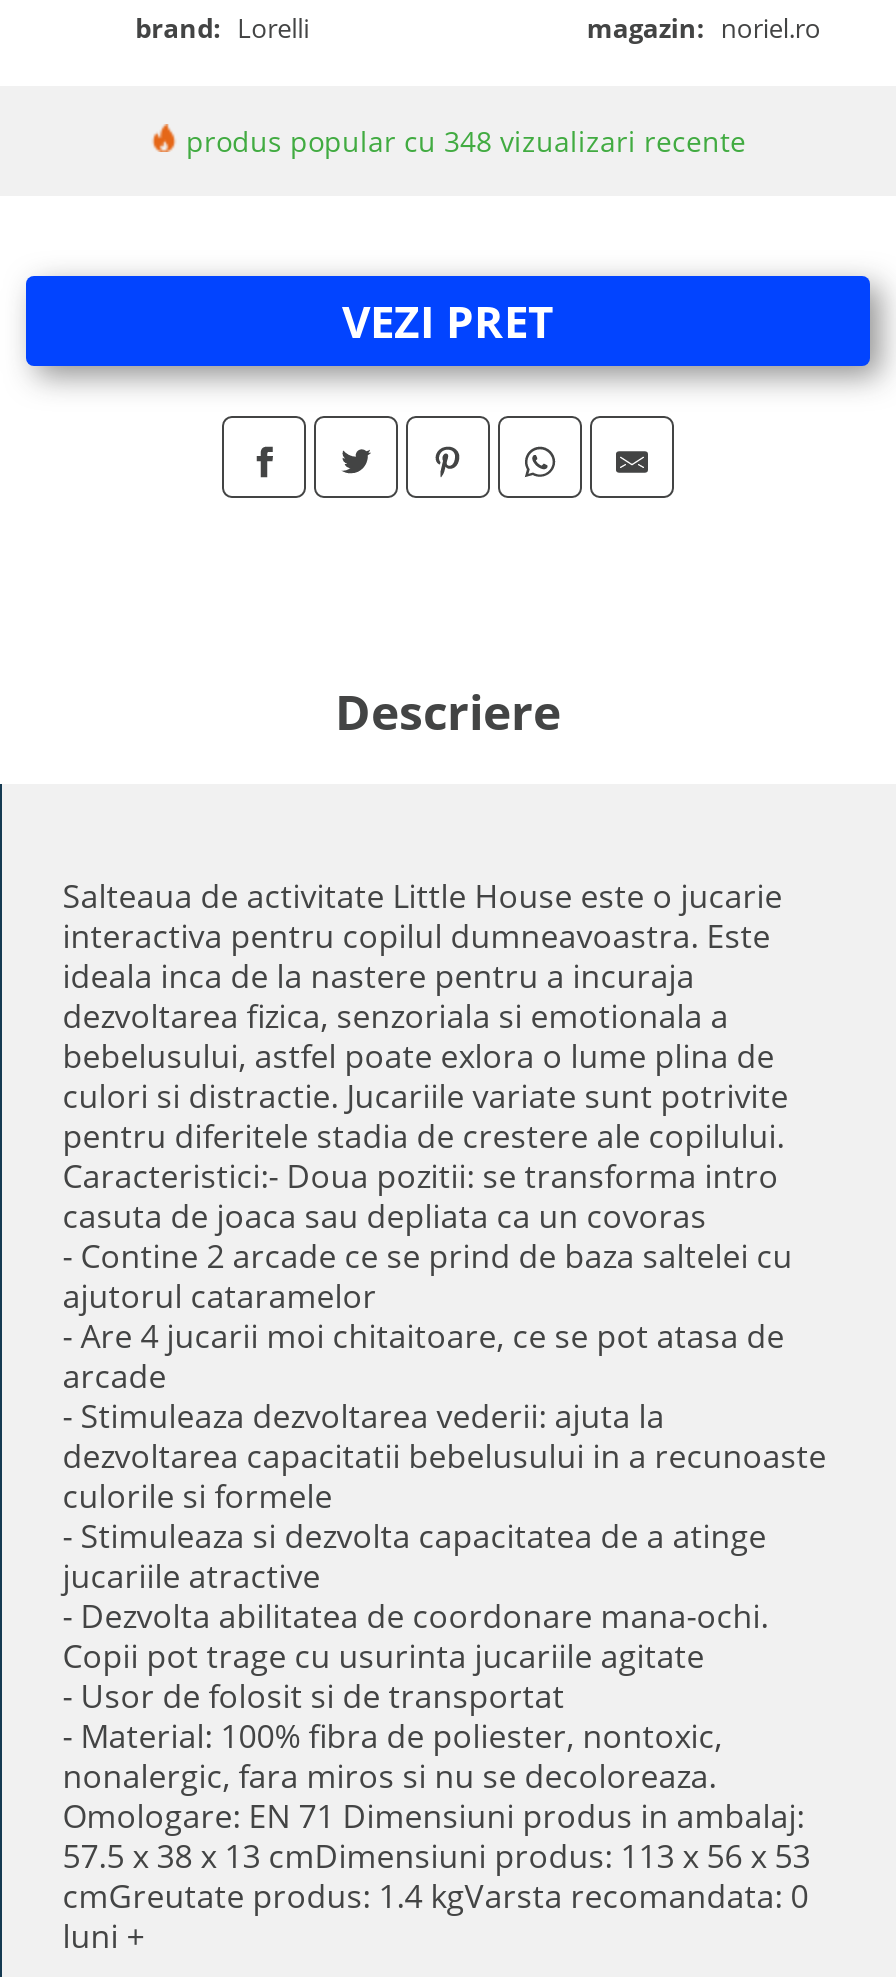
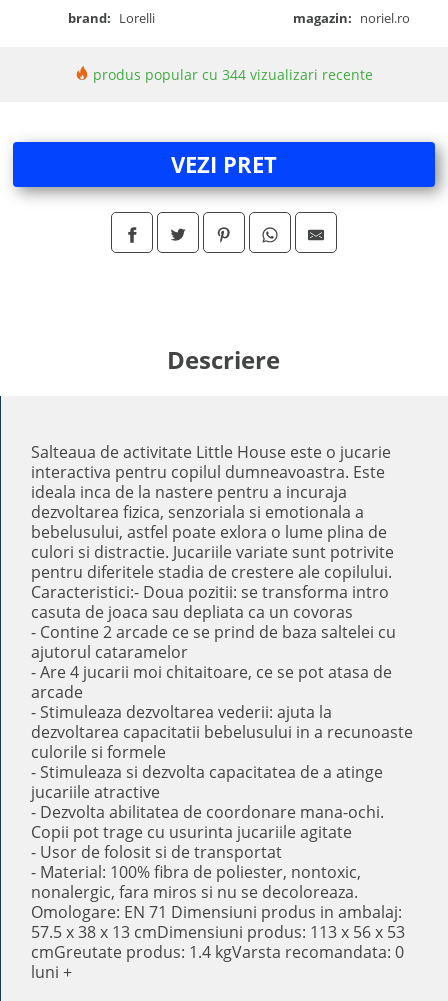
[178,122,746,160] produs popular cu 348 vizualizari recente -> [89,65,373,84] produs popular cu 344 vizualizari recente

